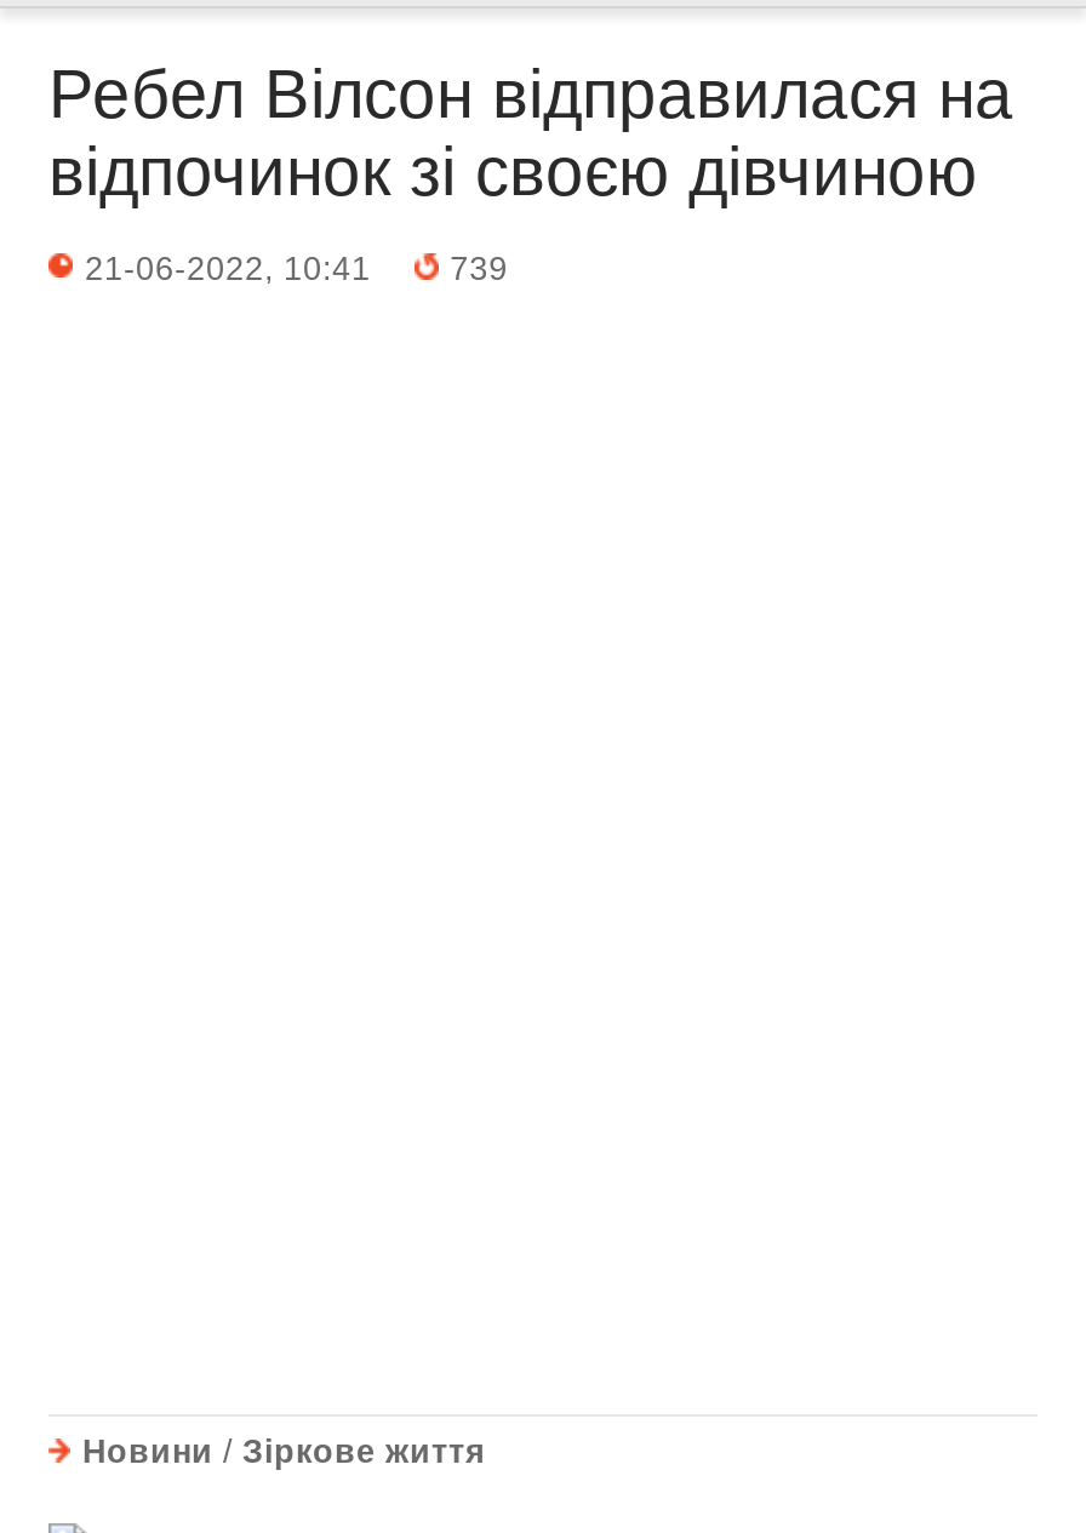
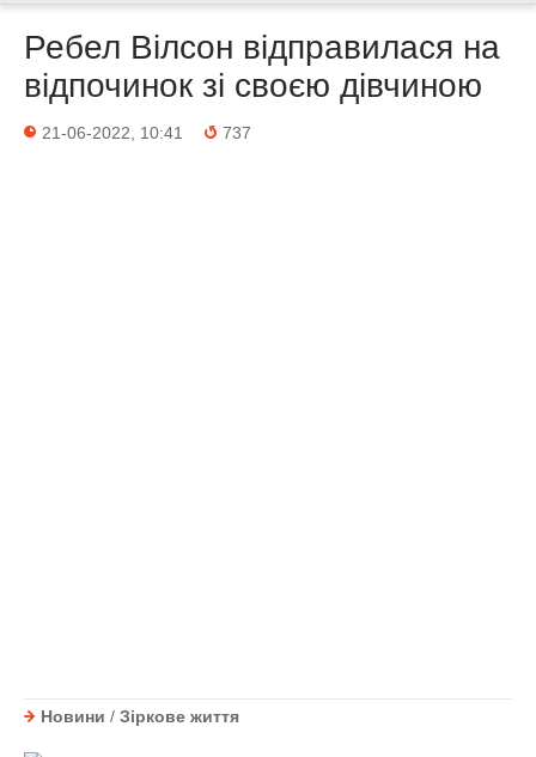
[450,251,508,287] 739 -> [222,124,251,142] 737

